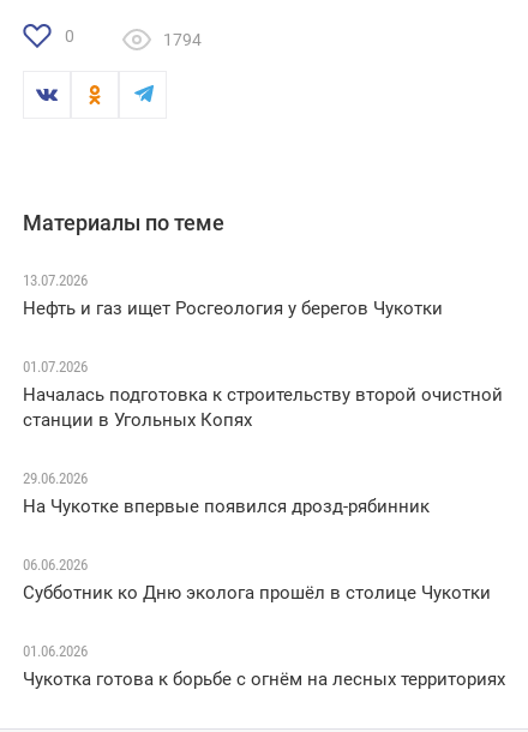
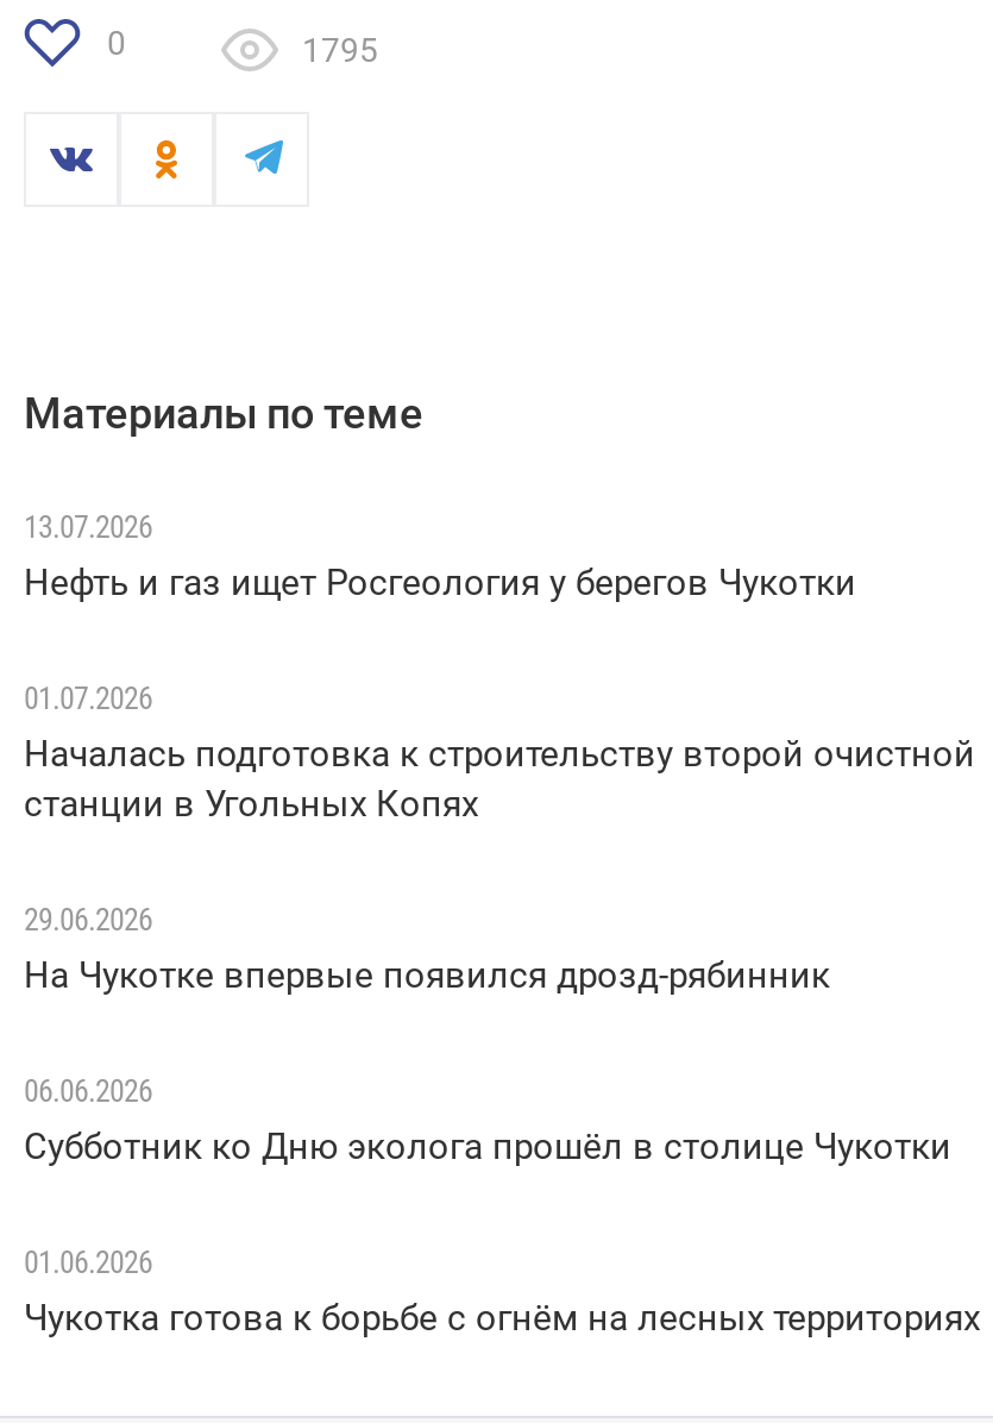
[163,30,202,49] 1794 -> [302,31,378,69] 1795

